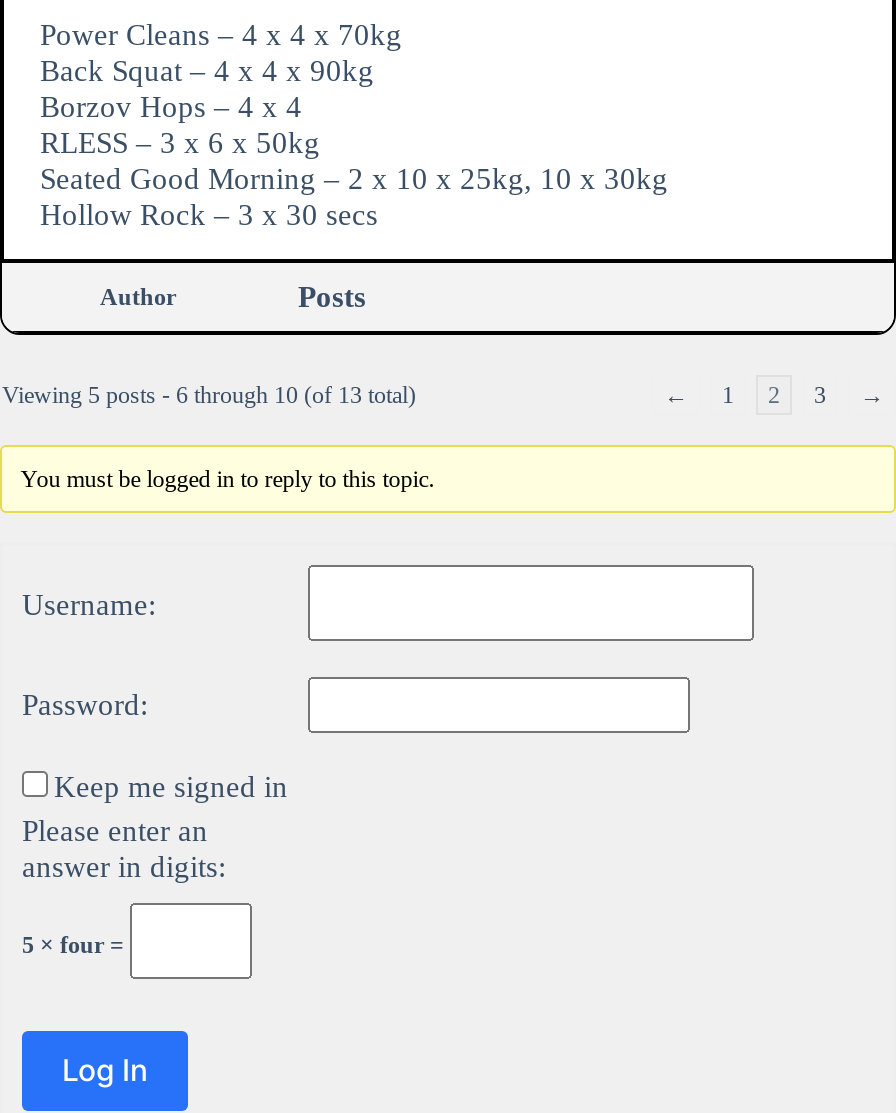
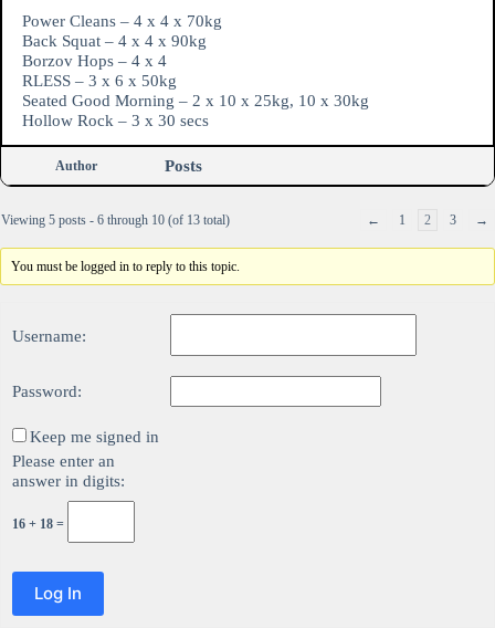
[22,931,130,959] 5 × four = -> [12,516,67,532] 16 + 18 =

